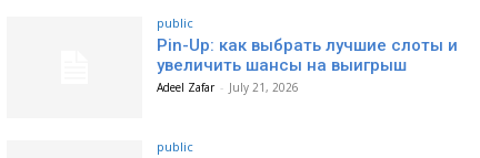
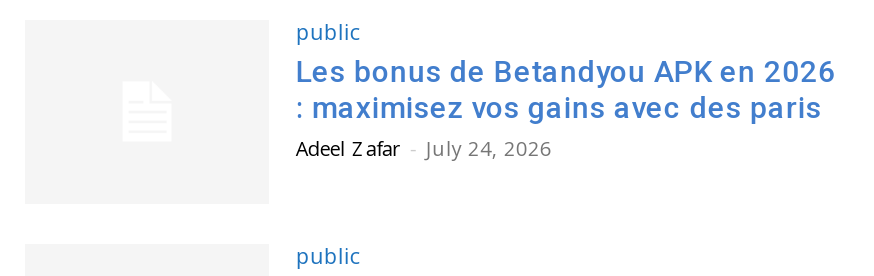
[157,36,458,95] Pin-Up: как выбрать лучшие слоты и | увеличить шансы на выигрыш | Adeel Zafar - July 21, 2026 -> [296,55,836,163] Les bonus de Betandyou APK en 2026 | : maximisez vos gains avec des paris | Adeel Zafar - July 24, 2026

